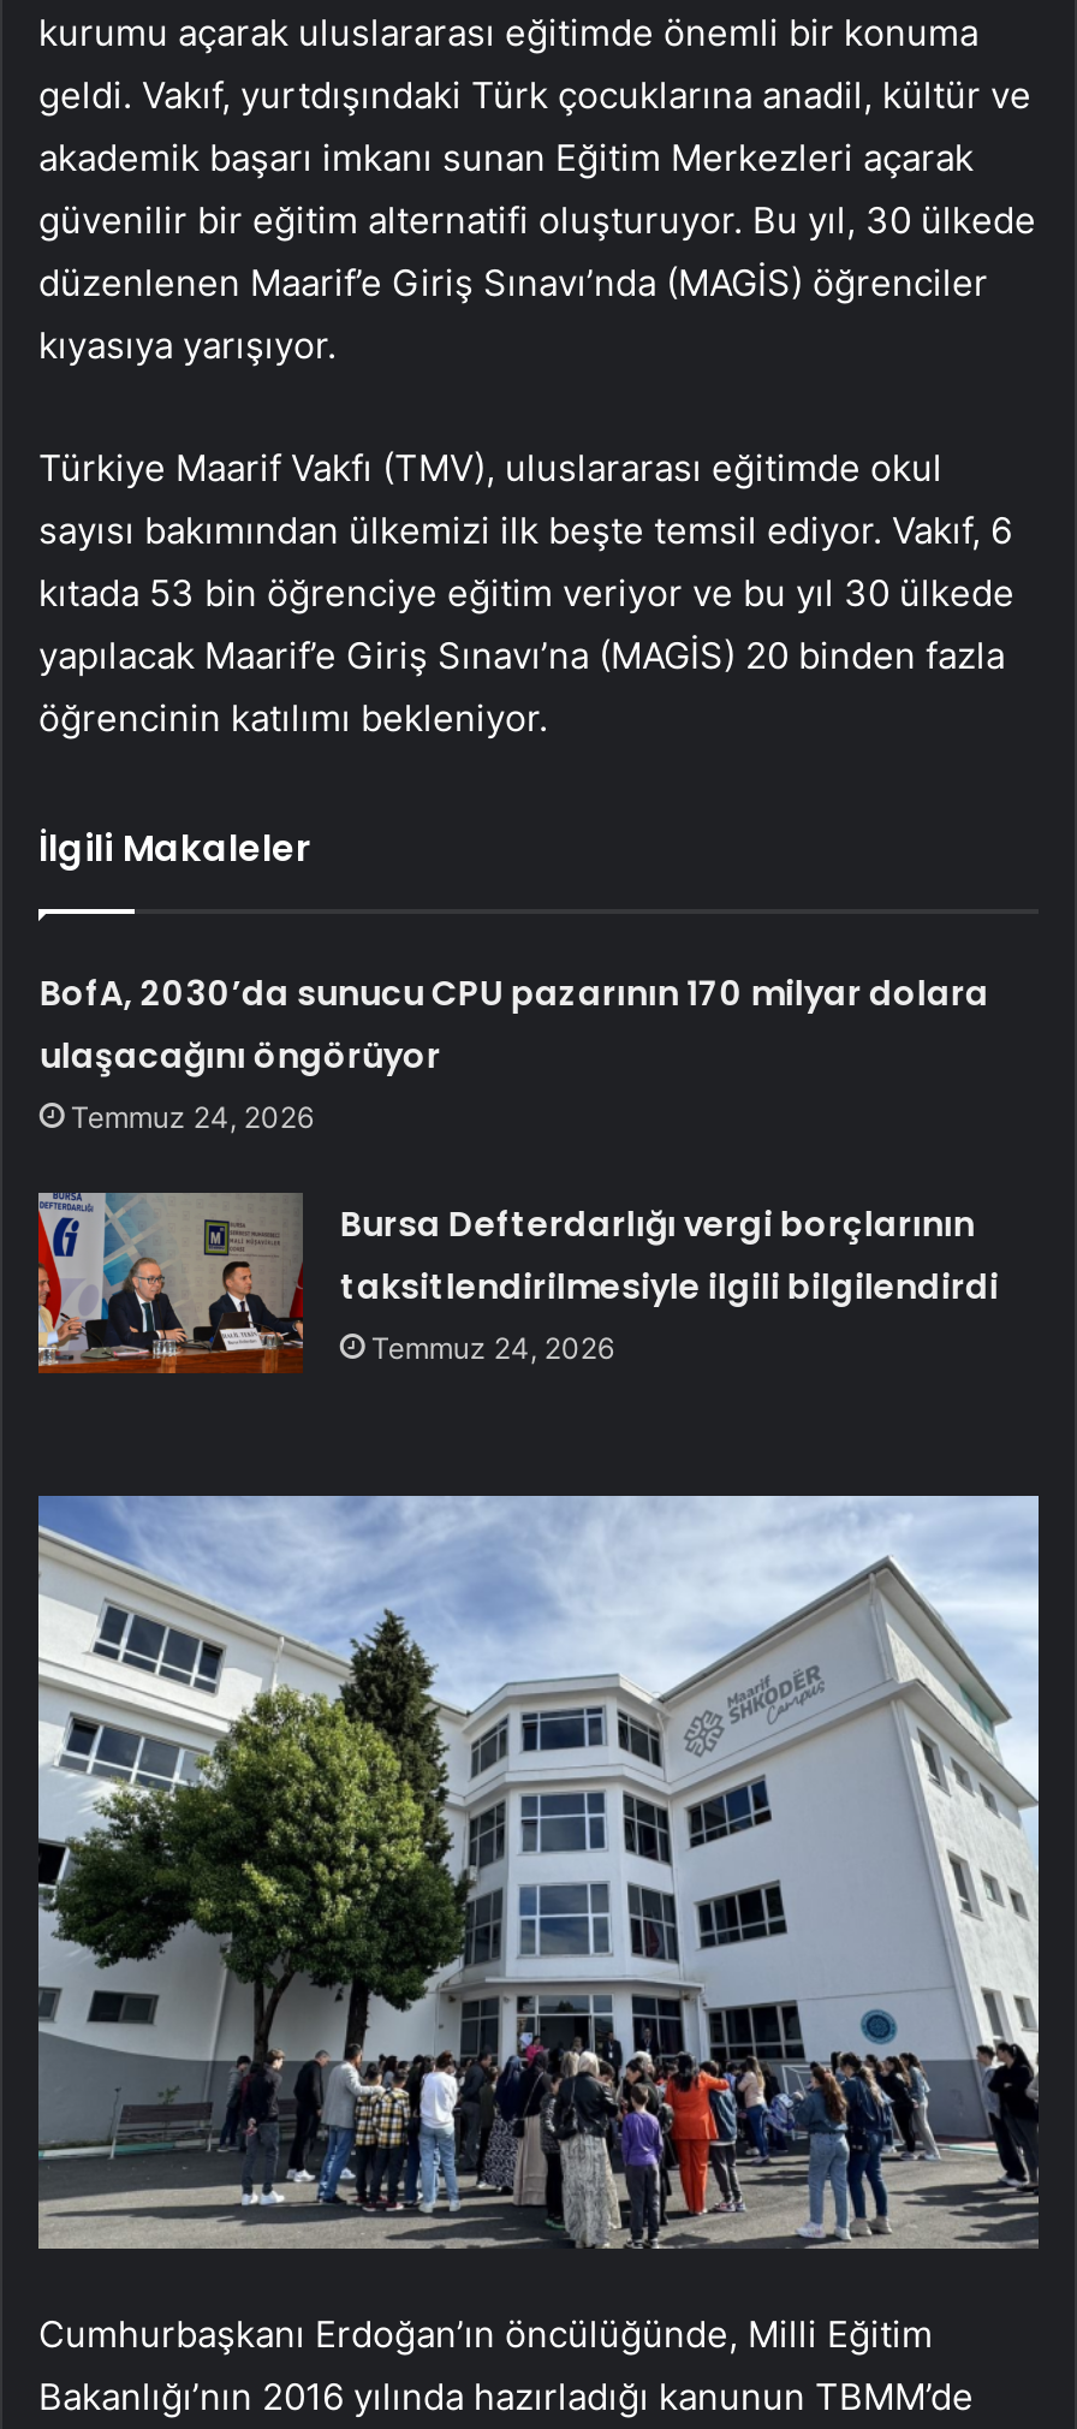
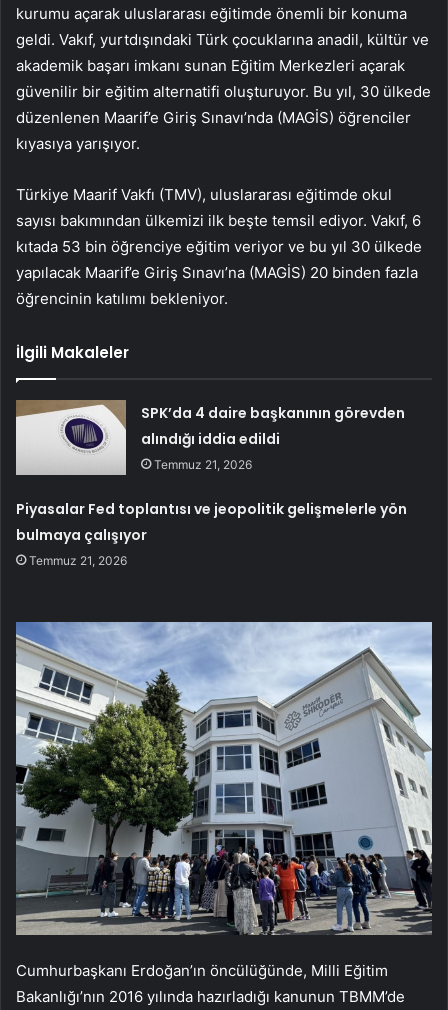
[39,969,989,1135] BofA, 2030’da sunucu CPU pazarının 170 milyar dolara | ulaşacağını öngörüyor | Temmuz 24, 2026 -> [141,403,405,472] SPK’da 4 daire başkanının görevden | alındığı iddia edildi | Temmuz 21, 2026
[340,1200,998,1366] Bursa Defterdarlığı vergi borçlarının | taksitlendirilmesiyle ilgili bilgilendirdi | Temmuz 24, 2026 -> [16,499,407,568] Piyasalar Fed toplantısı ve jeopolitik gelişmelerle yön | bulmaya çalışıyor | Temmuz 21, 2026

